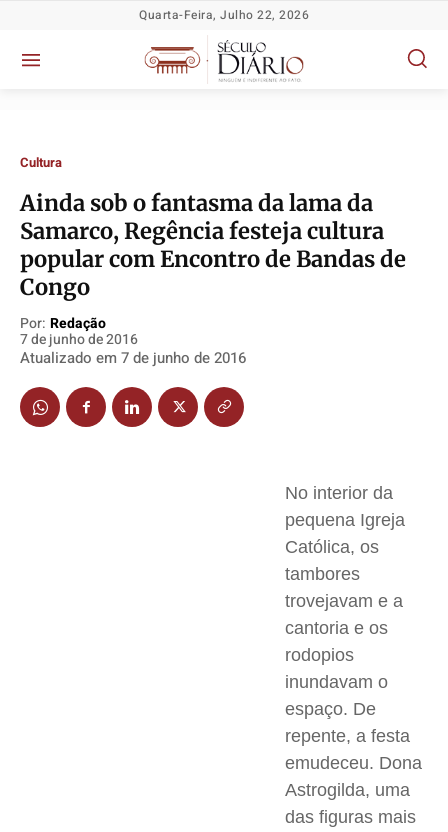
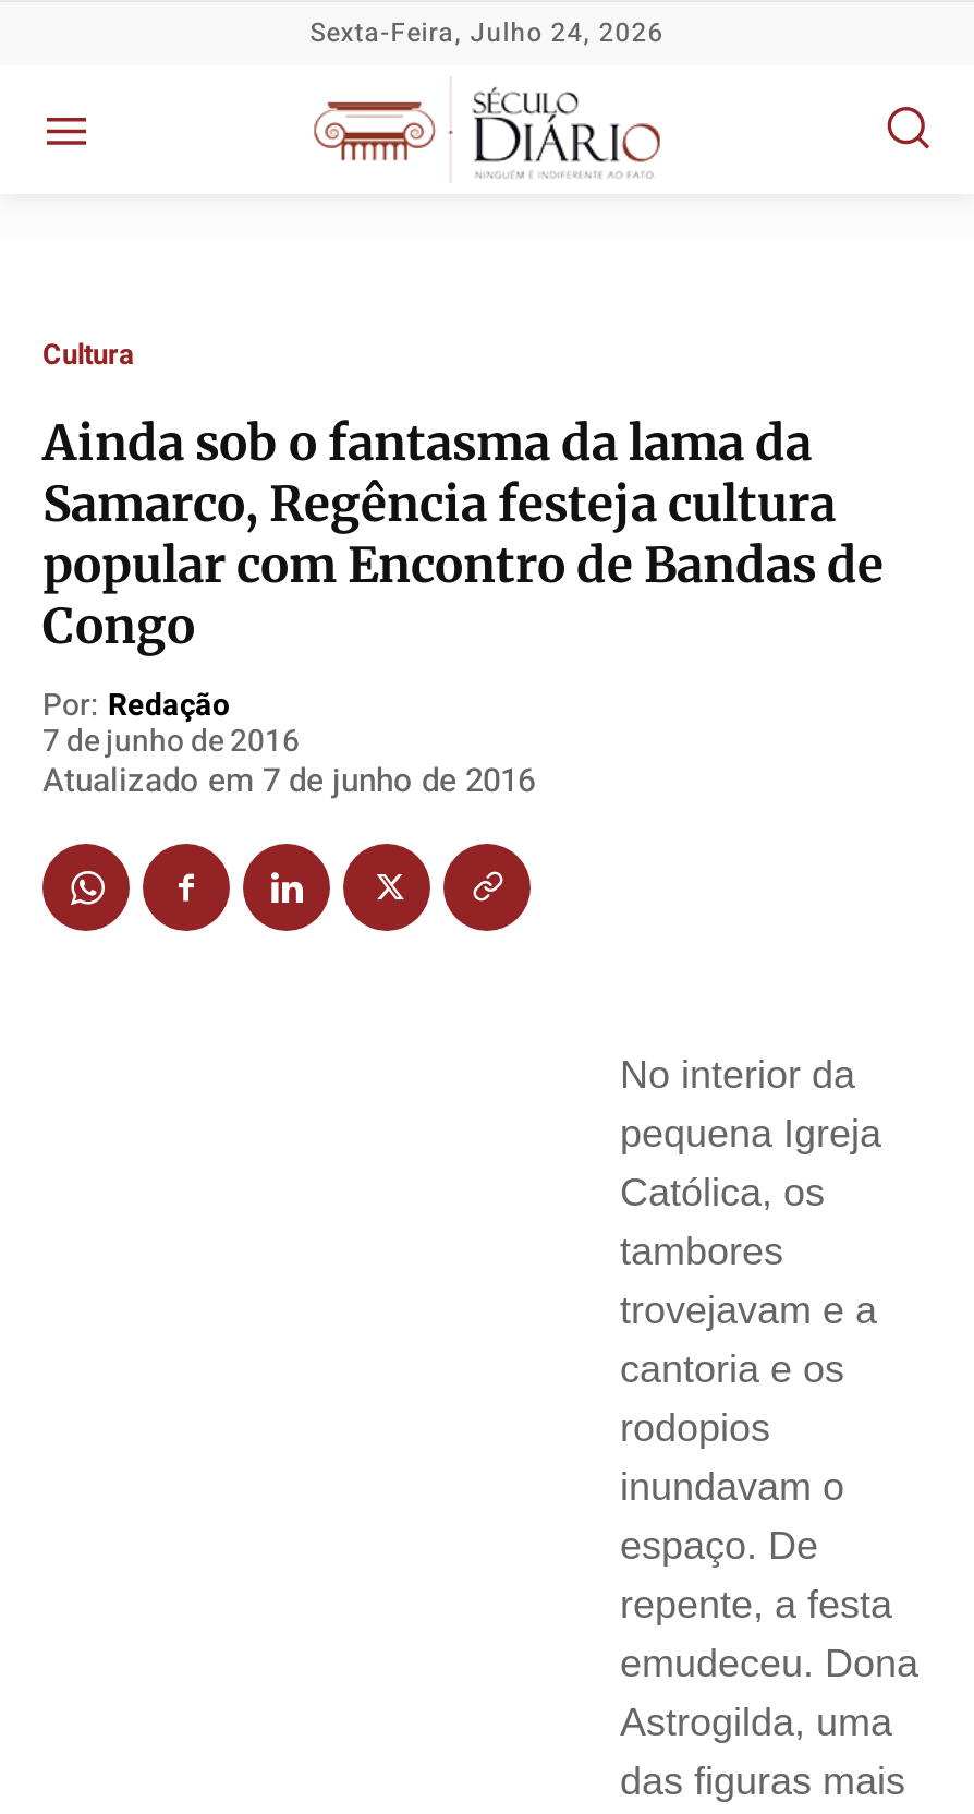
[139,6,309,24] Quarta-Feira, Julho 22, 2026 -> [310,13,664,52] Sexta-Feira, Julho 24, 2026

